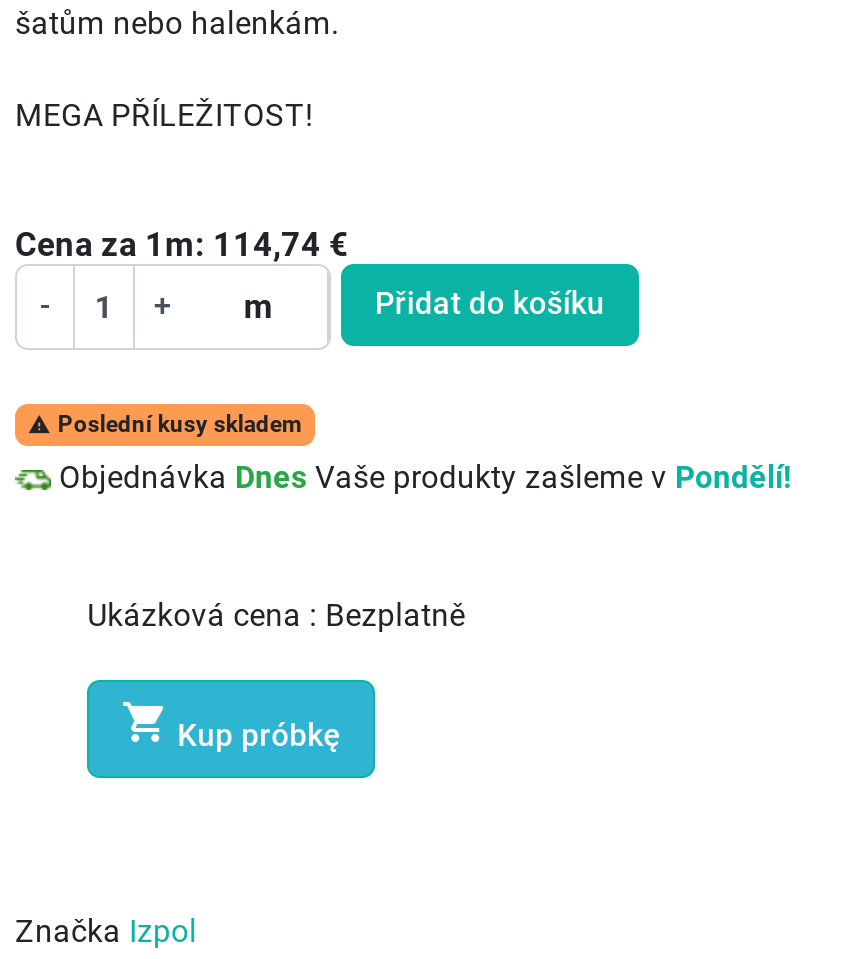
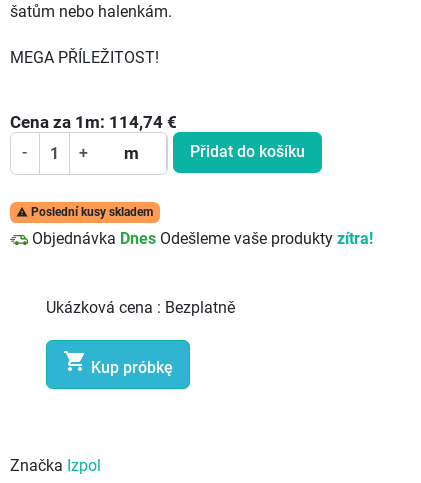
[51,460,791,496] Objednávka Dnes Vaše produkty zašleme v Pondělí! -> [28,230,373,248] Objednávka Dnes Odešleme vaše produkty zítra!

